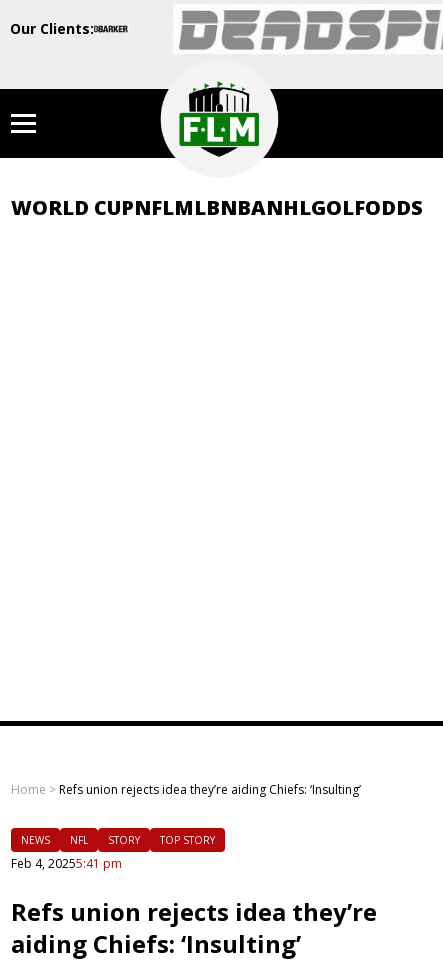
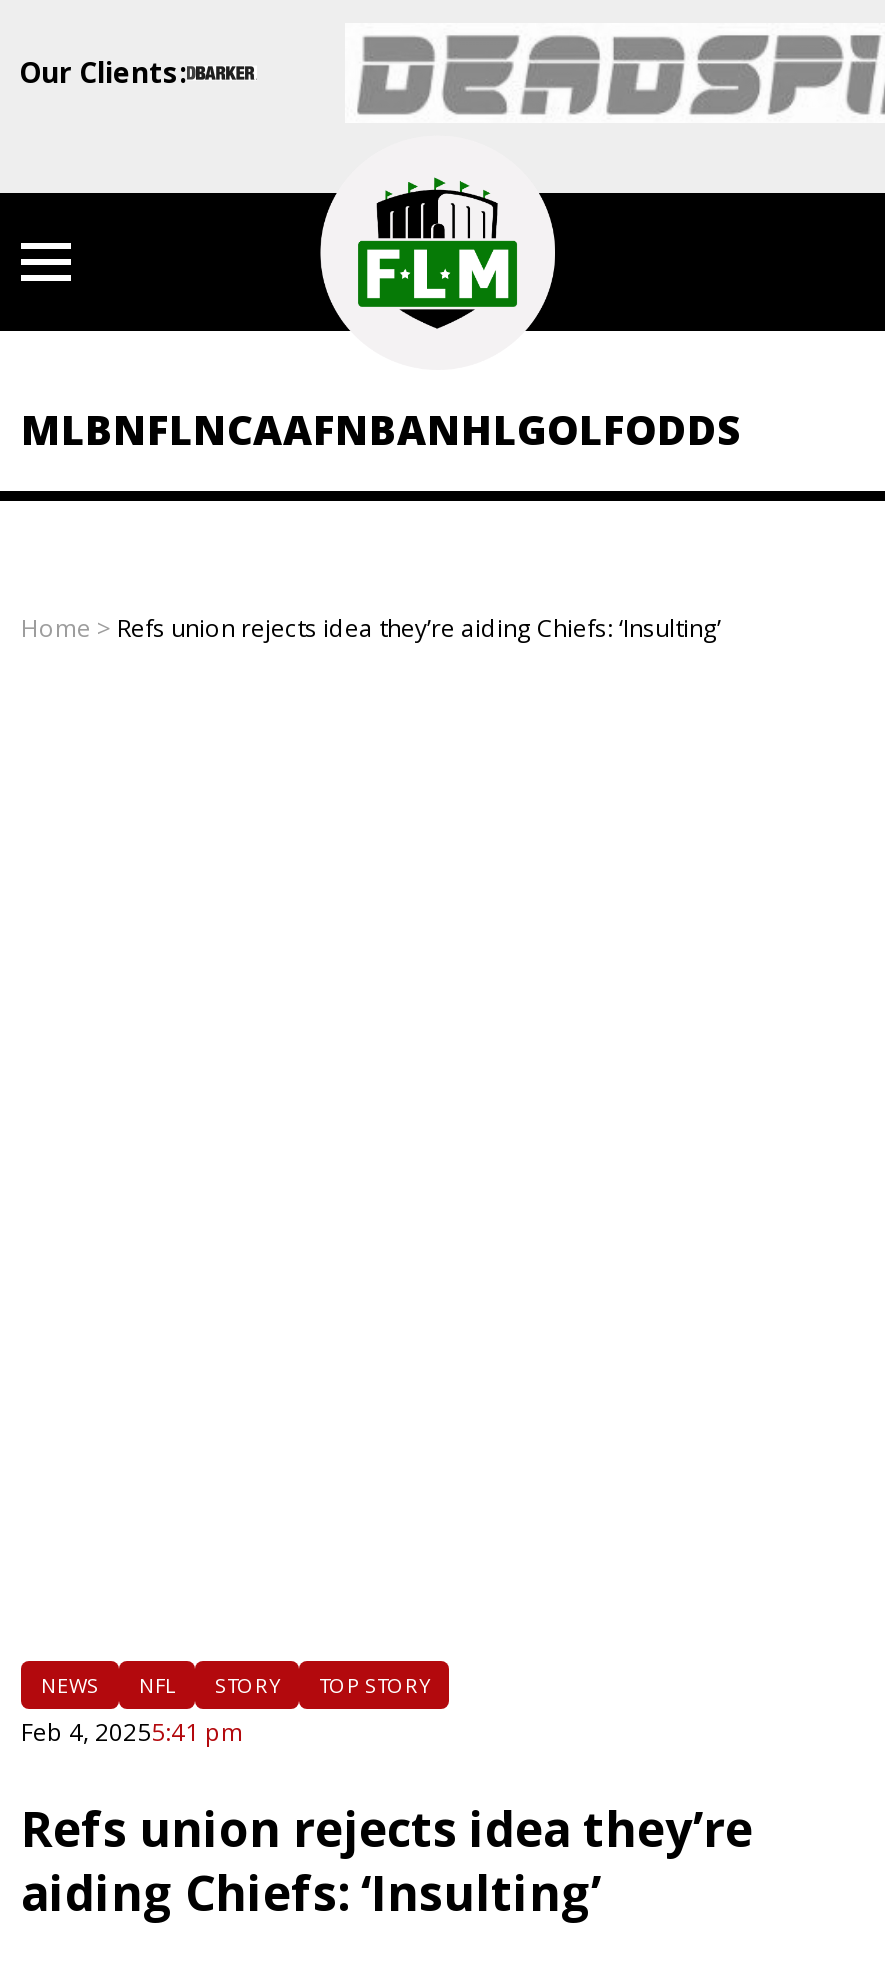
[11,194,423,221] WORLD CUPNFLMLBNBANHLGOLFODDS -> [21,403,741,457] MLBNFLNCAAFNBANHLGOLFODDS
moved [11,781,361,798] -> [21,611,721,645]: Home > Refs union rejects idea they’re aiding Chiefs: ‘Insulting’

